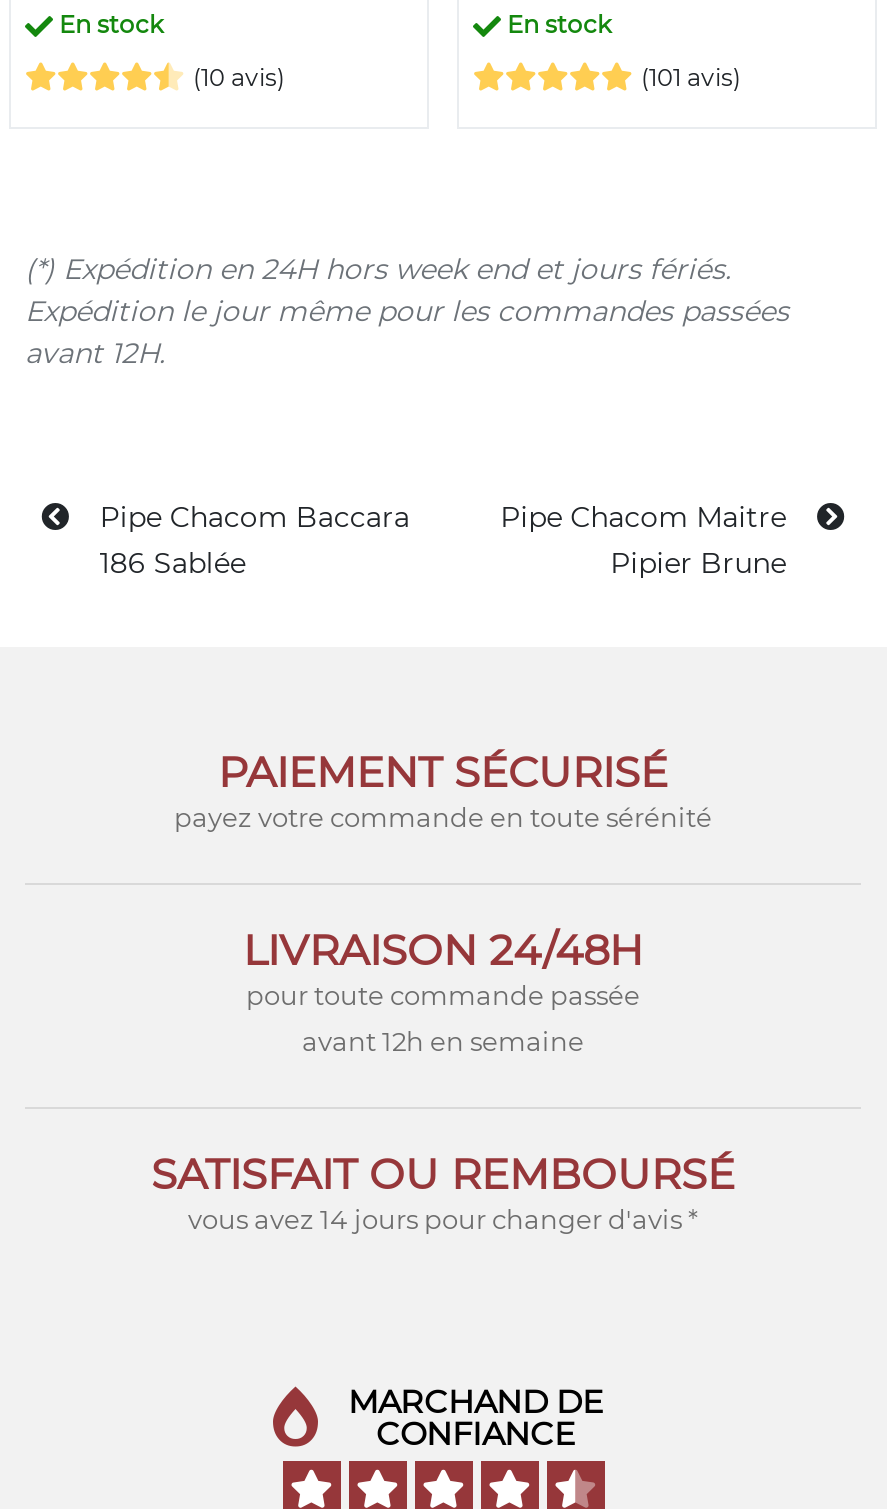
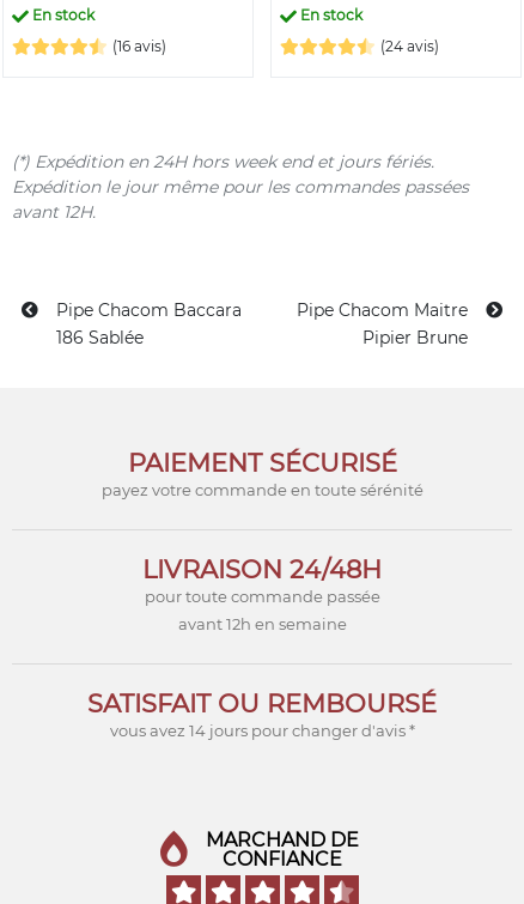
[193,62,285,92] (10 avis) -> [112,37,166,55] (16 avis)
[641,62,741,92] (101 avis) -> [380,37,439,55] (24 avis)

